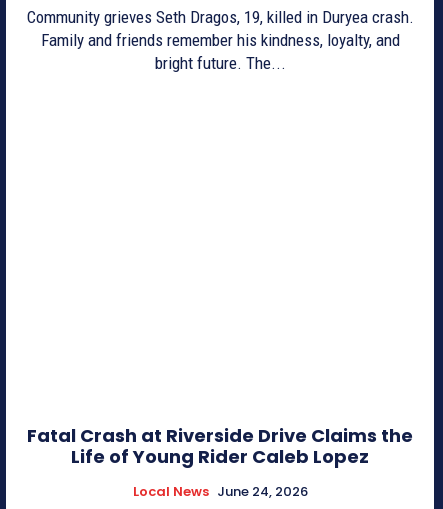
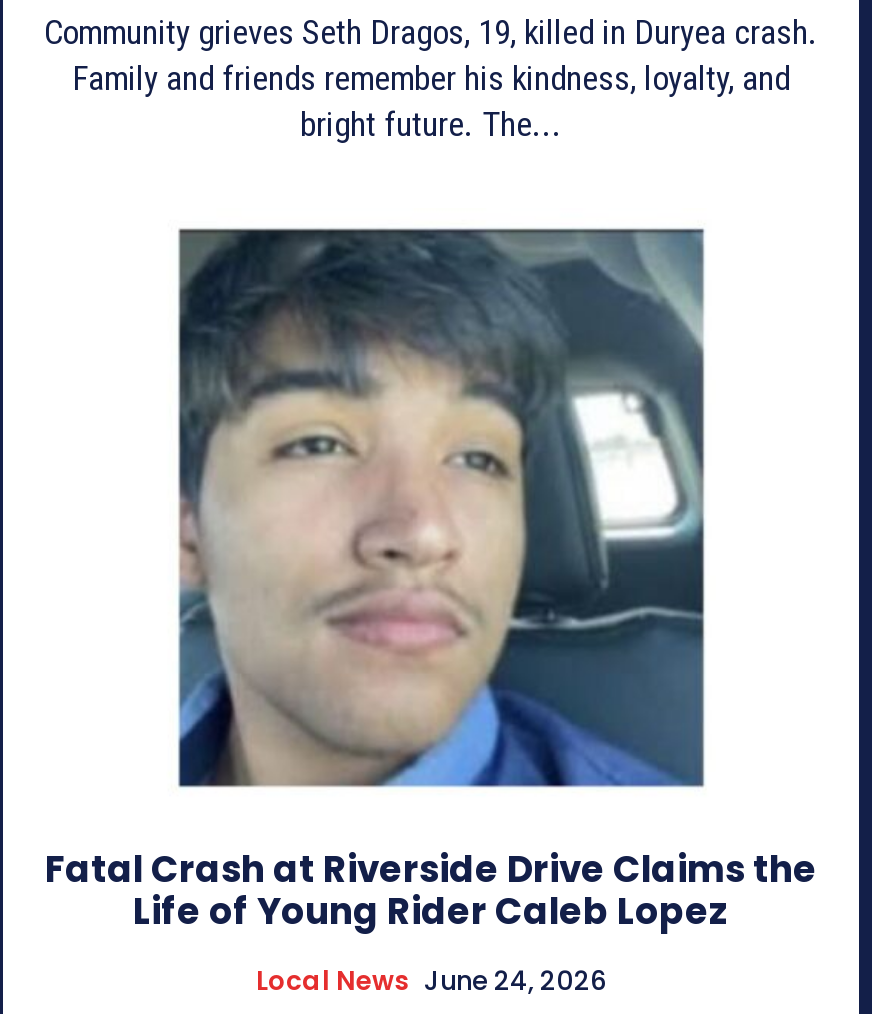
none -> [177,226,707,790] [image]

